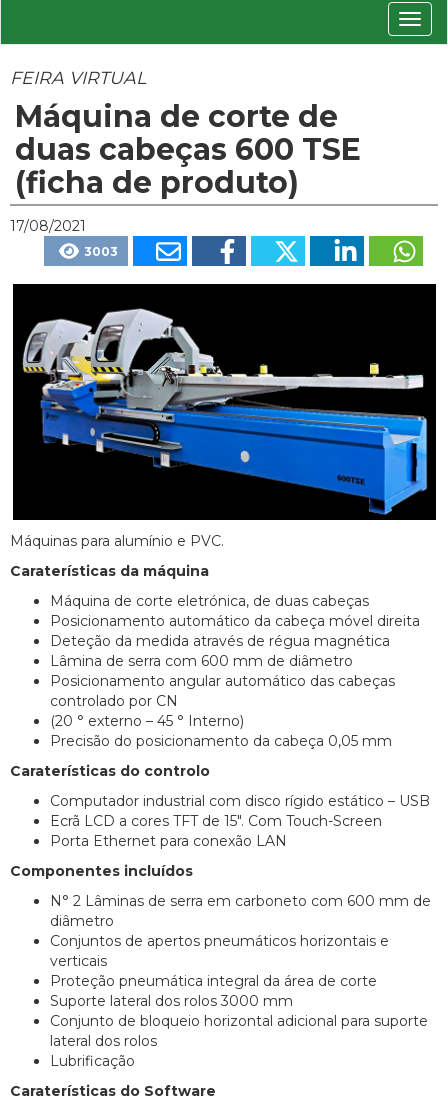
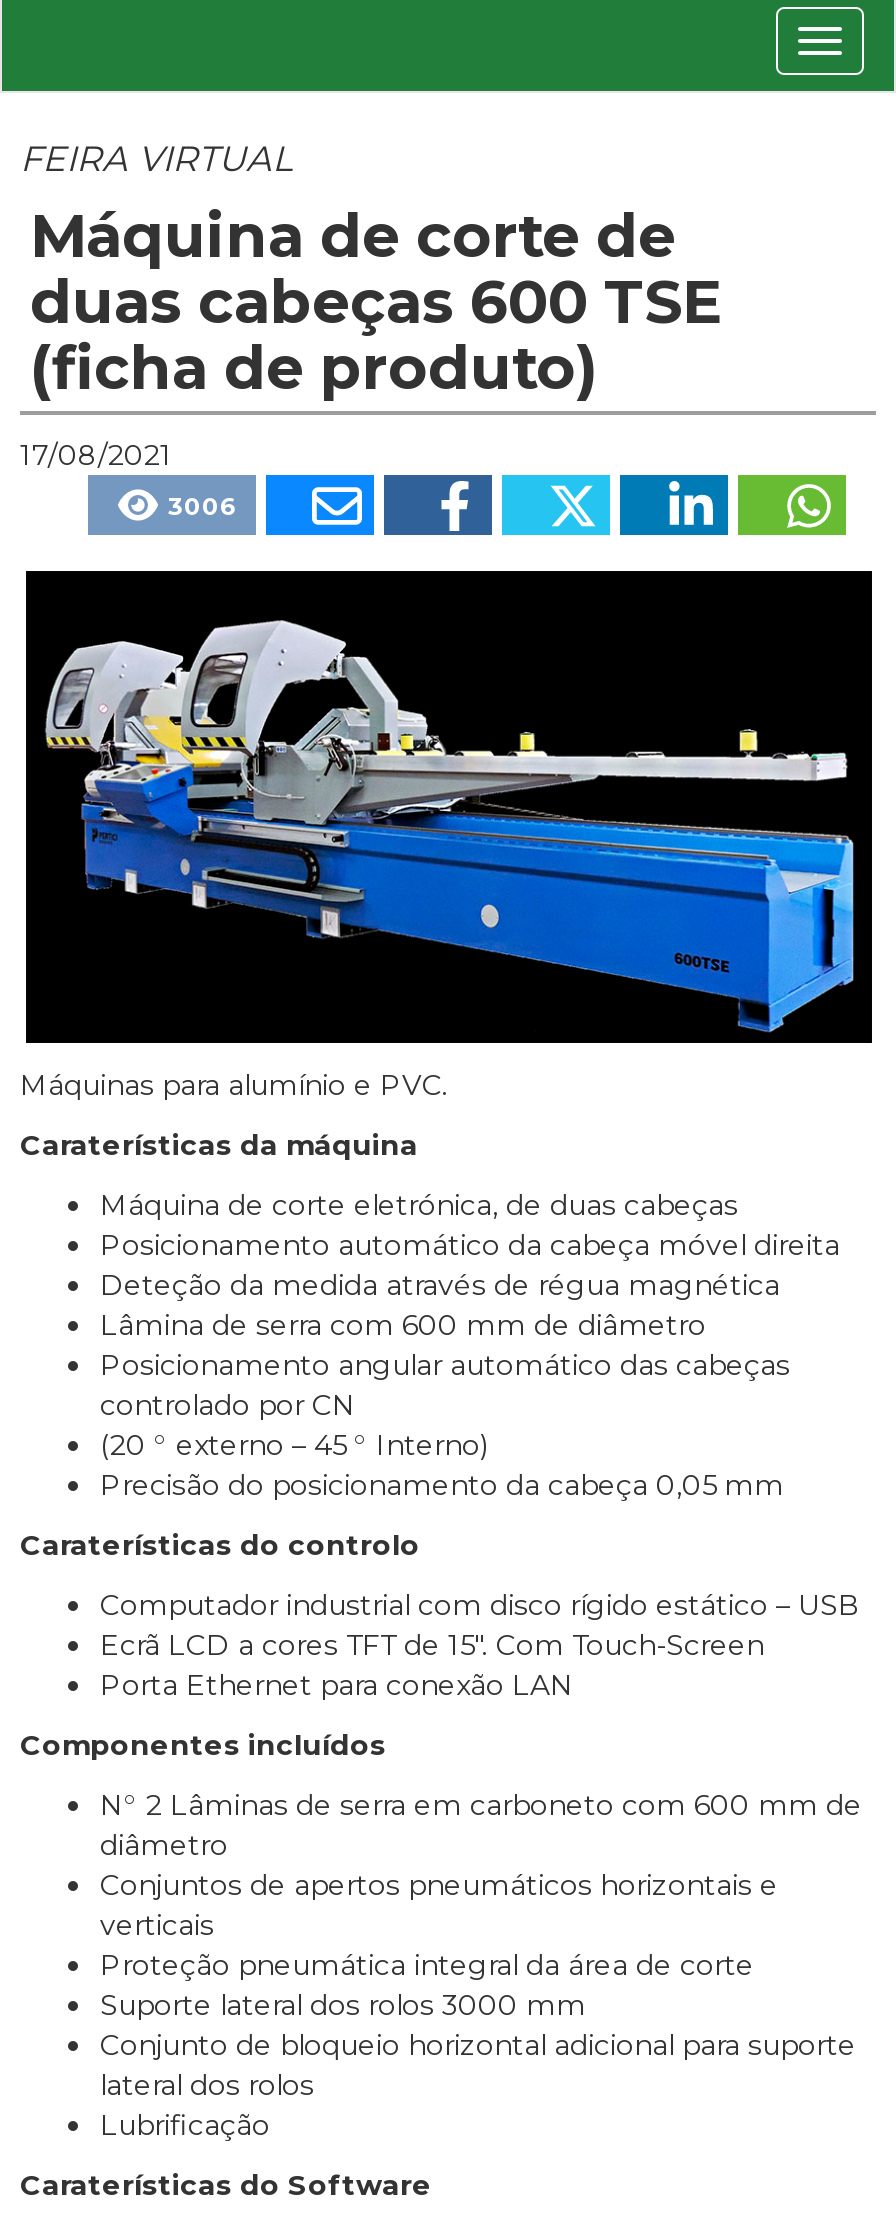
[84,244,118,259] 3003 -> [168,491,236,521] 3006

